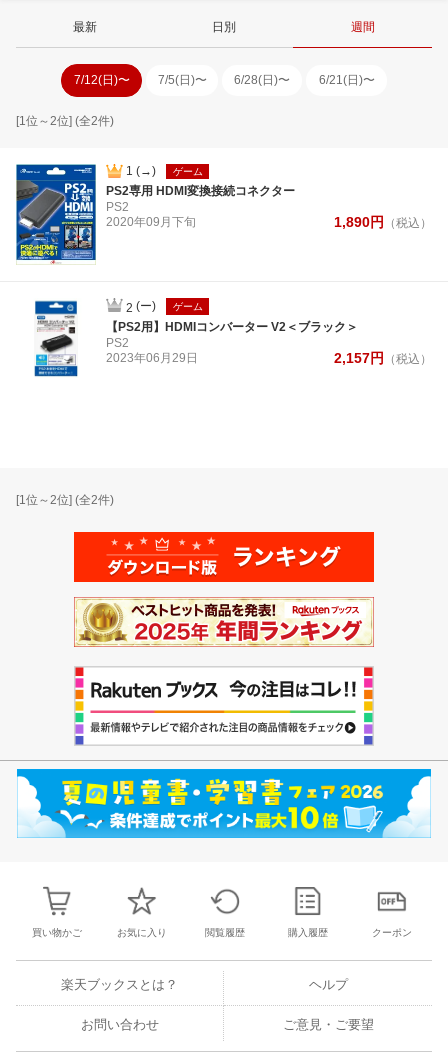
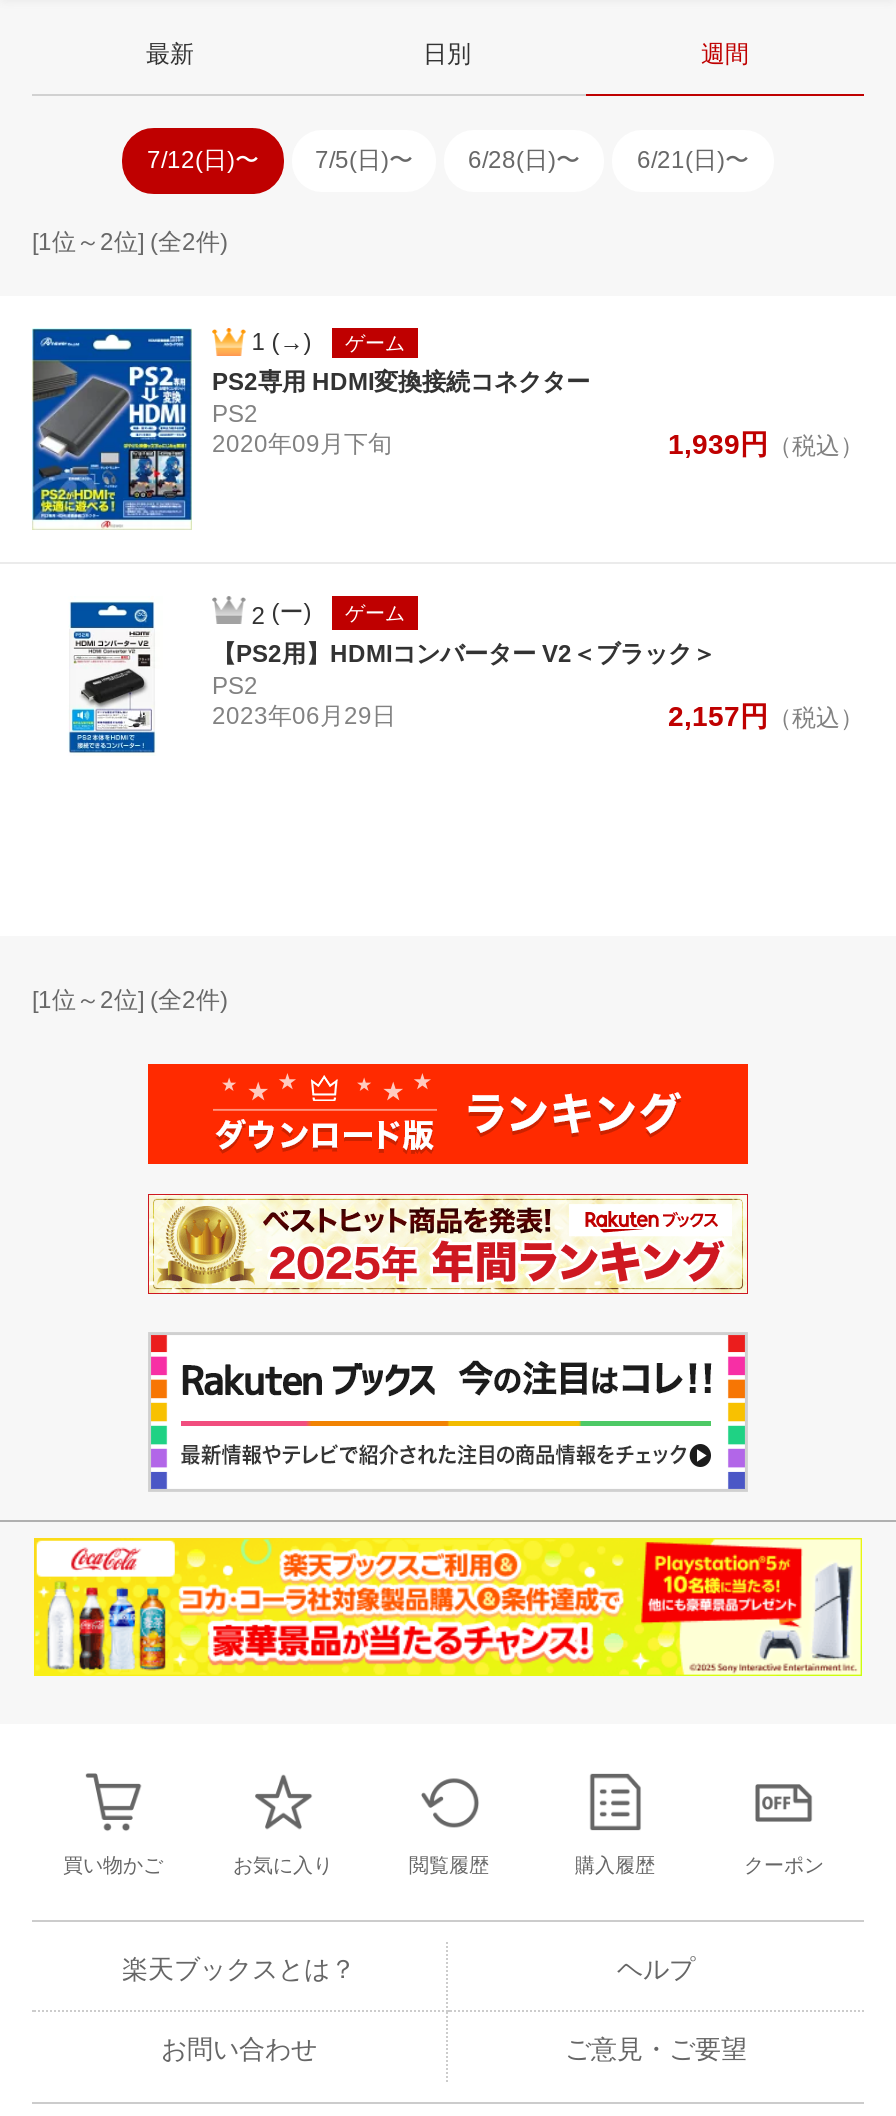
[334,214,432,230] 1,890円（税込） -> [668,428,864,460] 1,939円（税込）
[16,768,432,839] [image] -> [32,1536,864,1678] [image]

